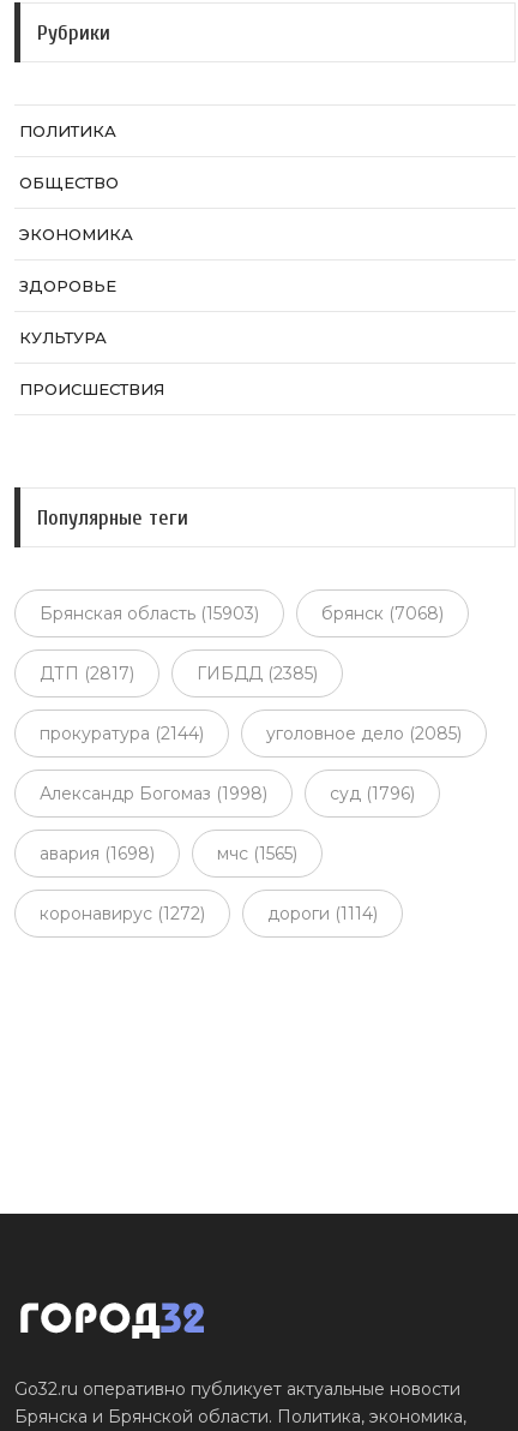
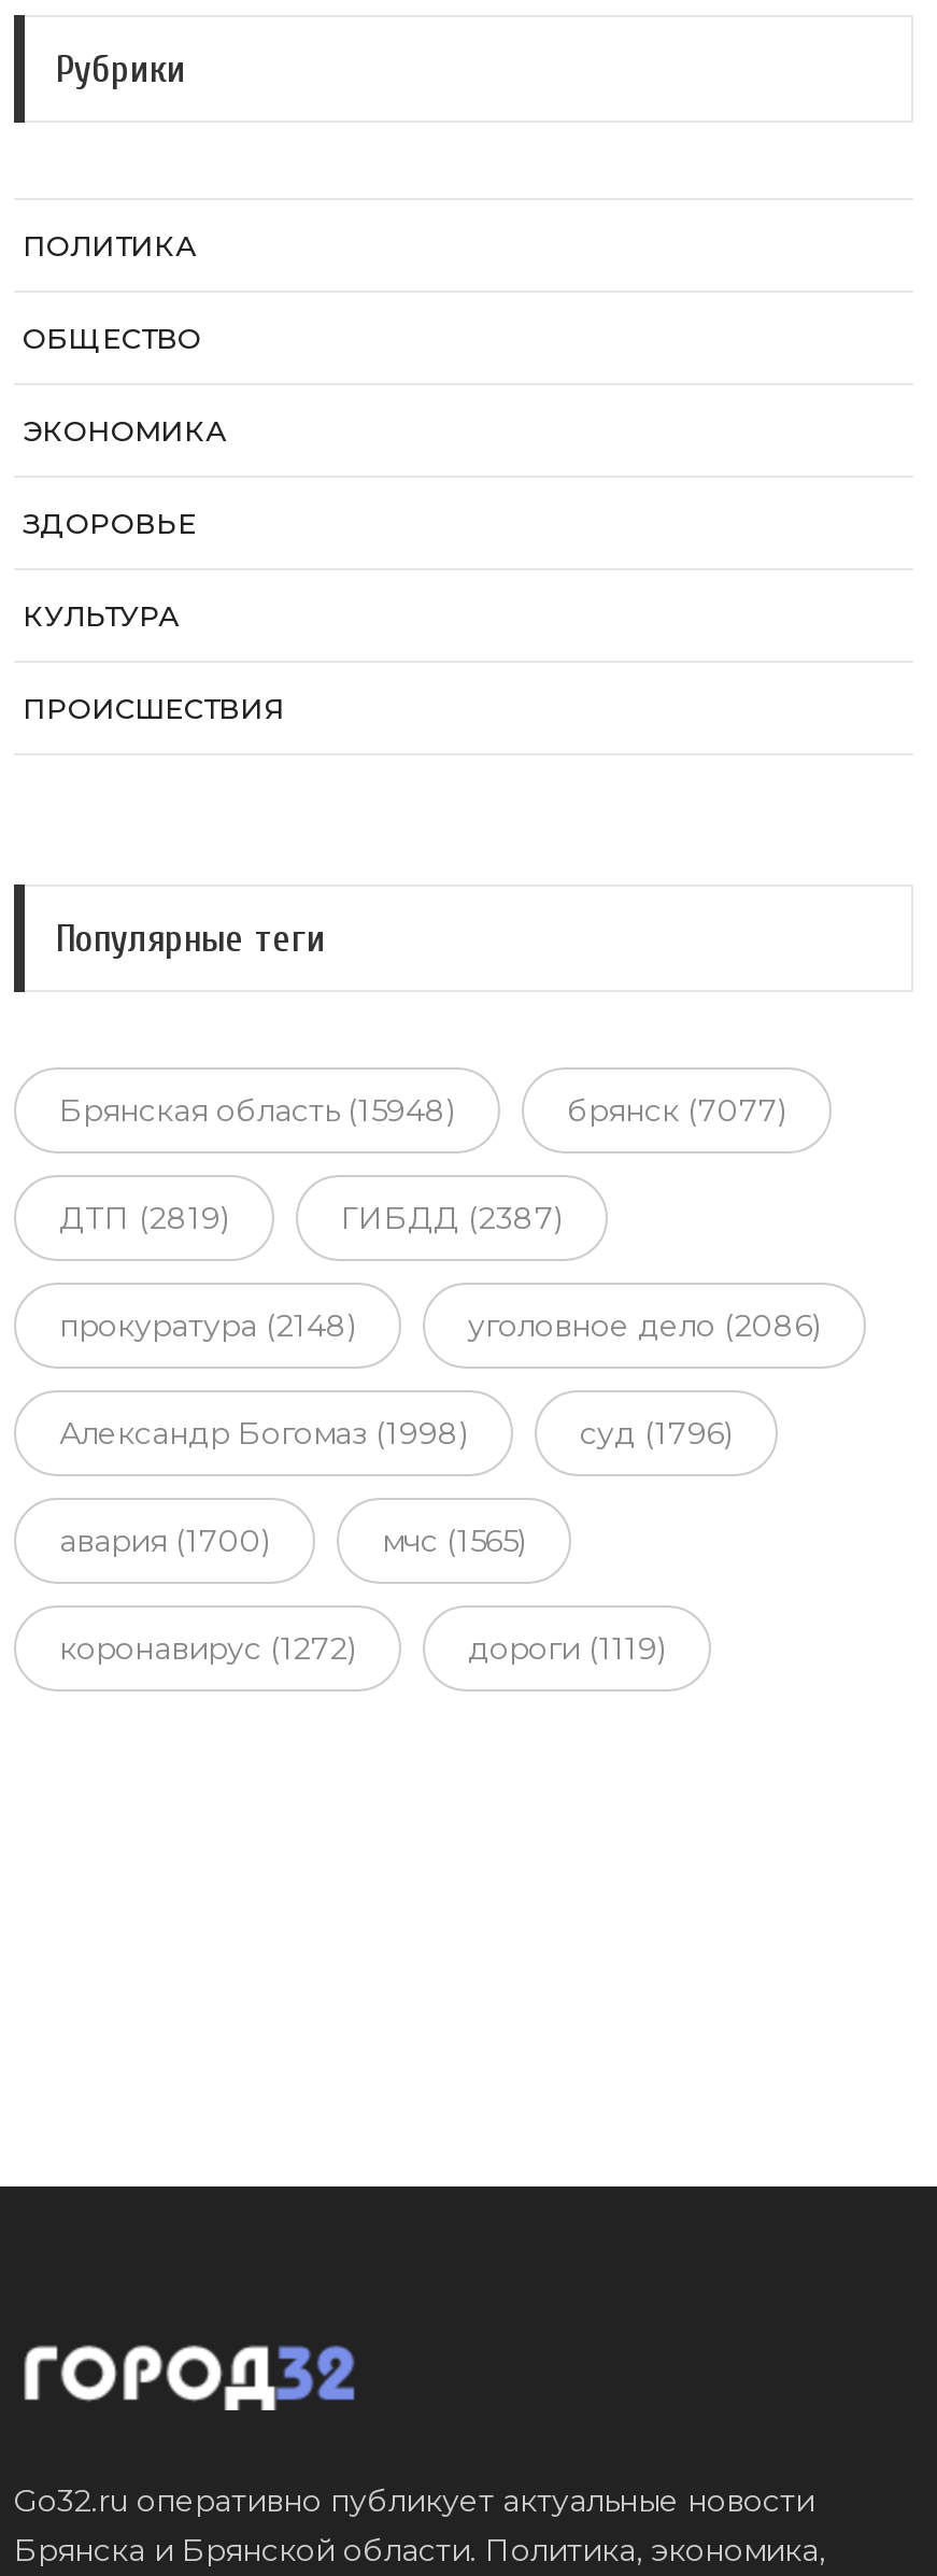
[40,603,259,624] Брянская область (15903) -> [59,1091,455,1130] Брянская область (15948)
[321,603,444,624] брянск (7068) -> [567,1091,786,1130] брянск (7077)
[40,663,134,684] ДТП (2817) -> [59,1199,229,1237] ДТП (2819)
[197,663,318,684] ГИБДД (2385) -> [341,1199,563,1237] ГИБДД (2387)
[40,723,204,744] прокуратура (2144) -> [59,1306,356,1345] прокуратура (2148)
[266,723,462,744] уголовное дело (2085) -> [468,1306,821,1345] уголовное дело (2086)
[40,843,155,864] авария (1698) -> [59,1521,270,1560] авария (1700)
[267,903,378,924] дороги (1114) -> [468,1629,666,1668] дороги (1119)

